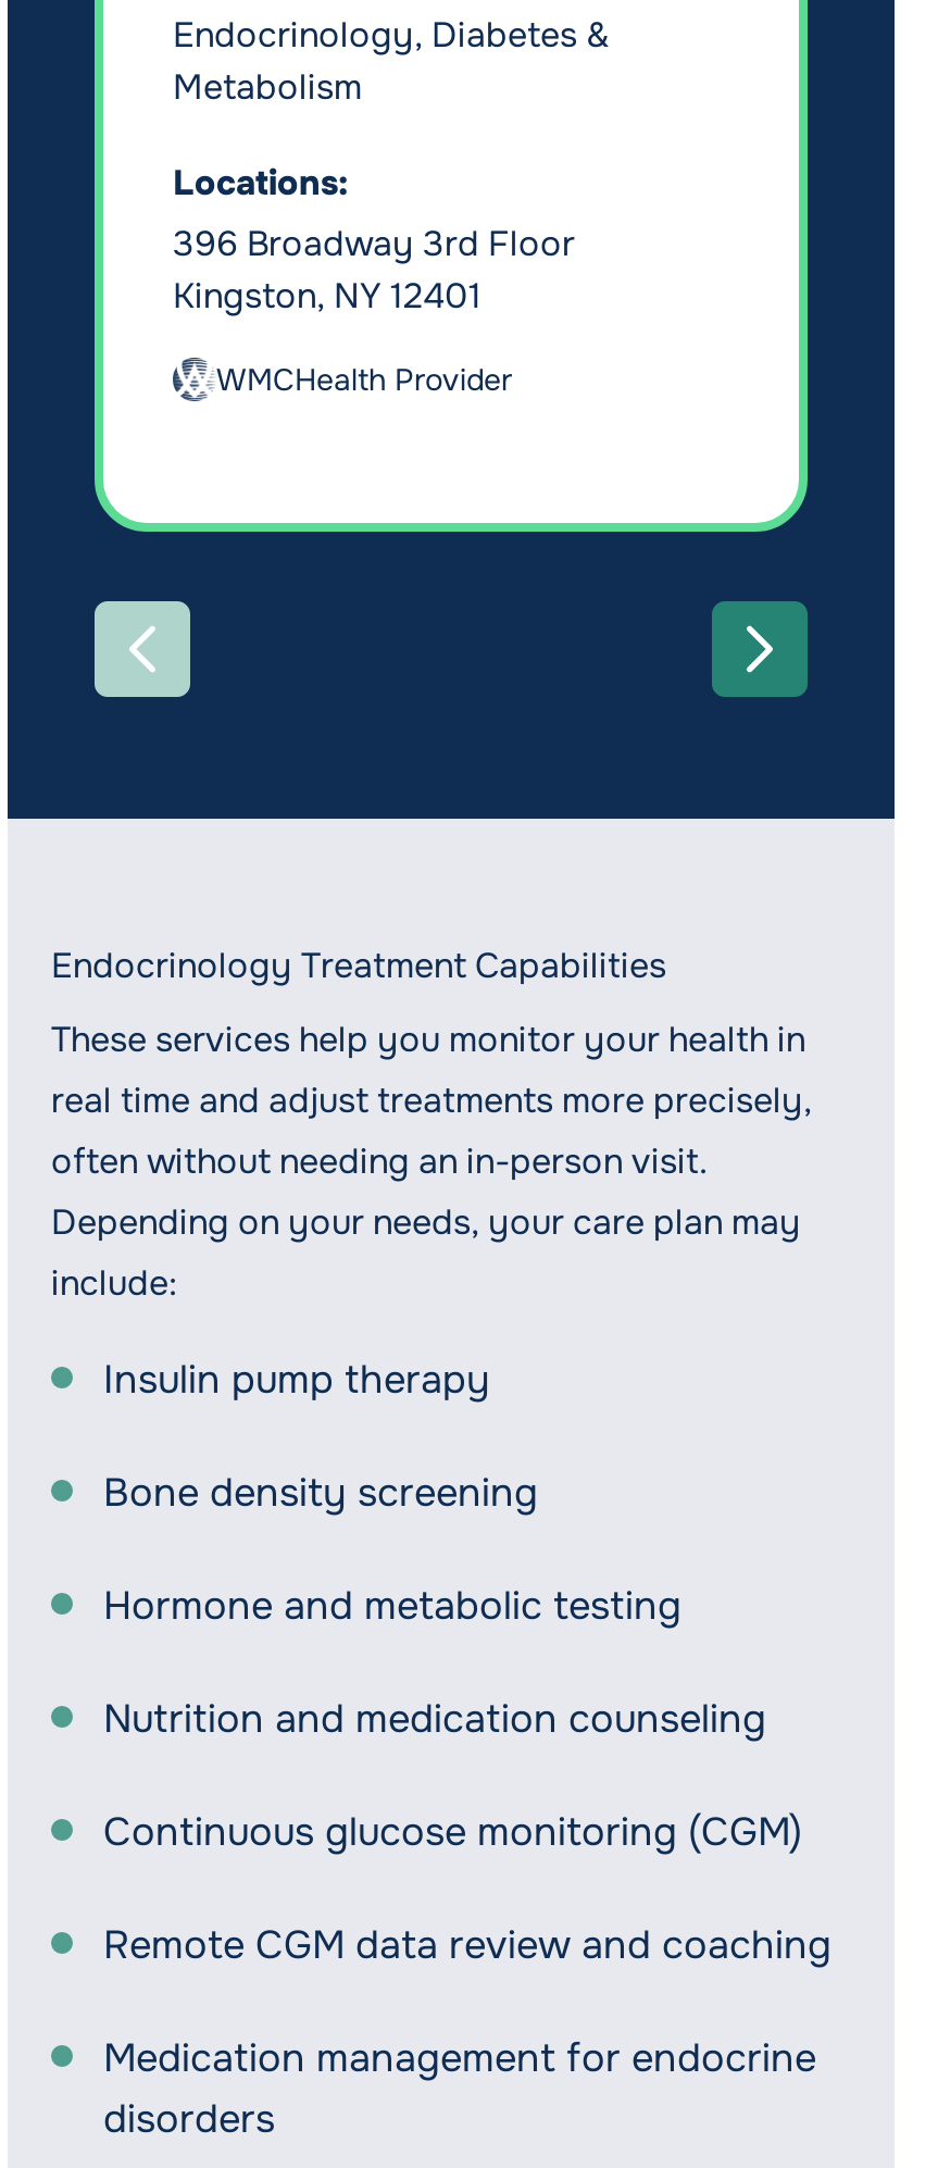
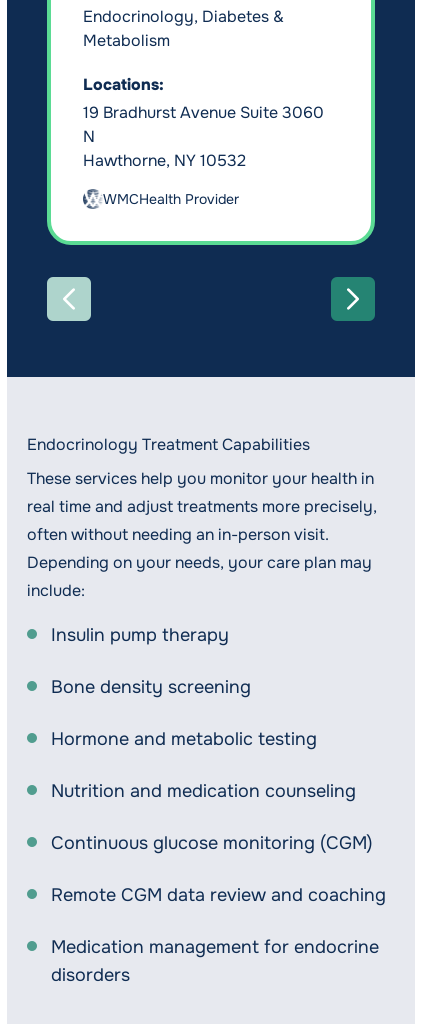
[173,221,575,319] 396 Broadway 3rd Floor | Kingston, NY 12401 -> [83,102,324,171] 19 Bradhurst Avenue Suite 3060 | N | Hawthorne, NY 10532
moved [216,360,512,399] -> [103,190,239,208]: WMCHealth Provider

